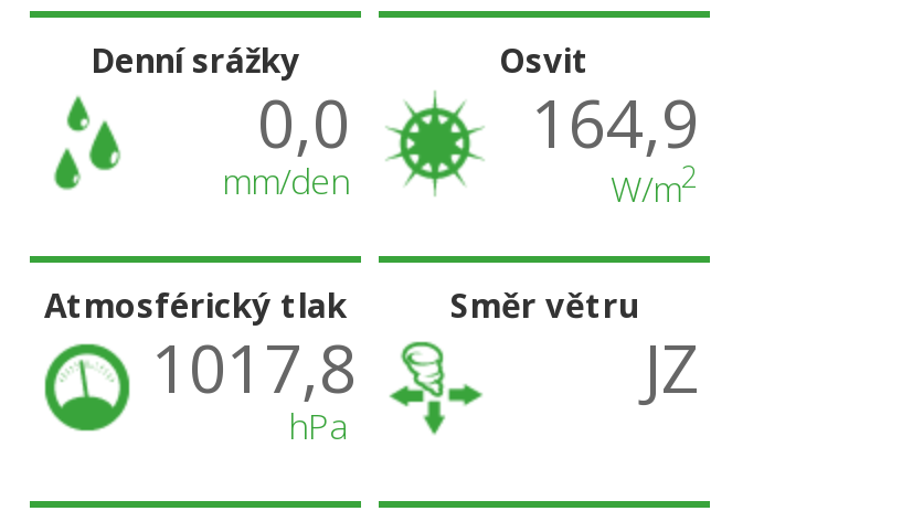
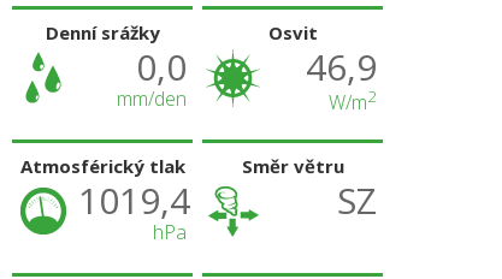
[531,78,699,169] 164,9 -> [306,43,377,92] 46,9
[151,323,357,414] 1017,8 -> [78,176,190,225] 1019,4
[644,323,699,414] JZ -> [337,176,377,225] SZ

